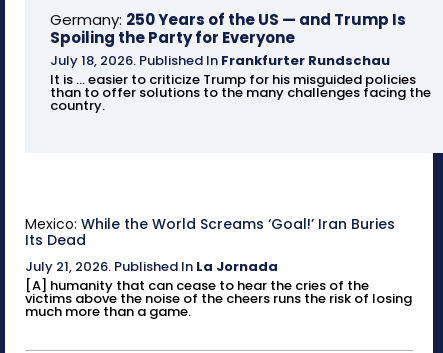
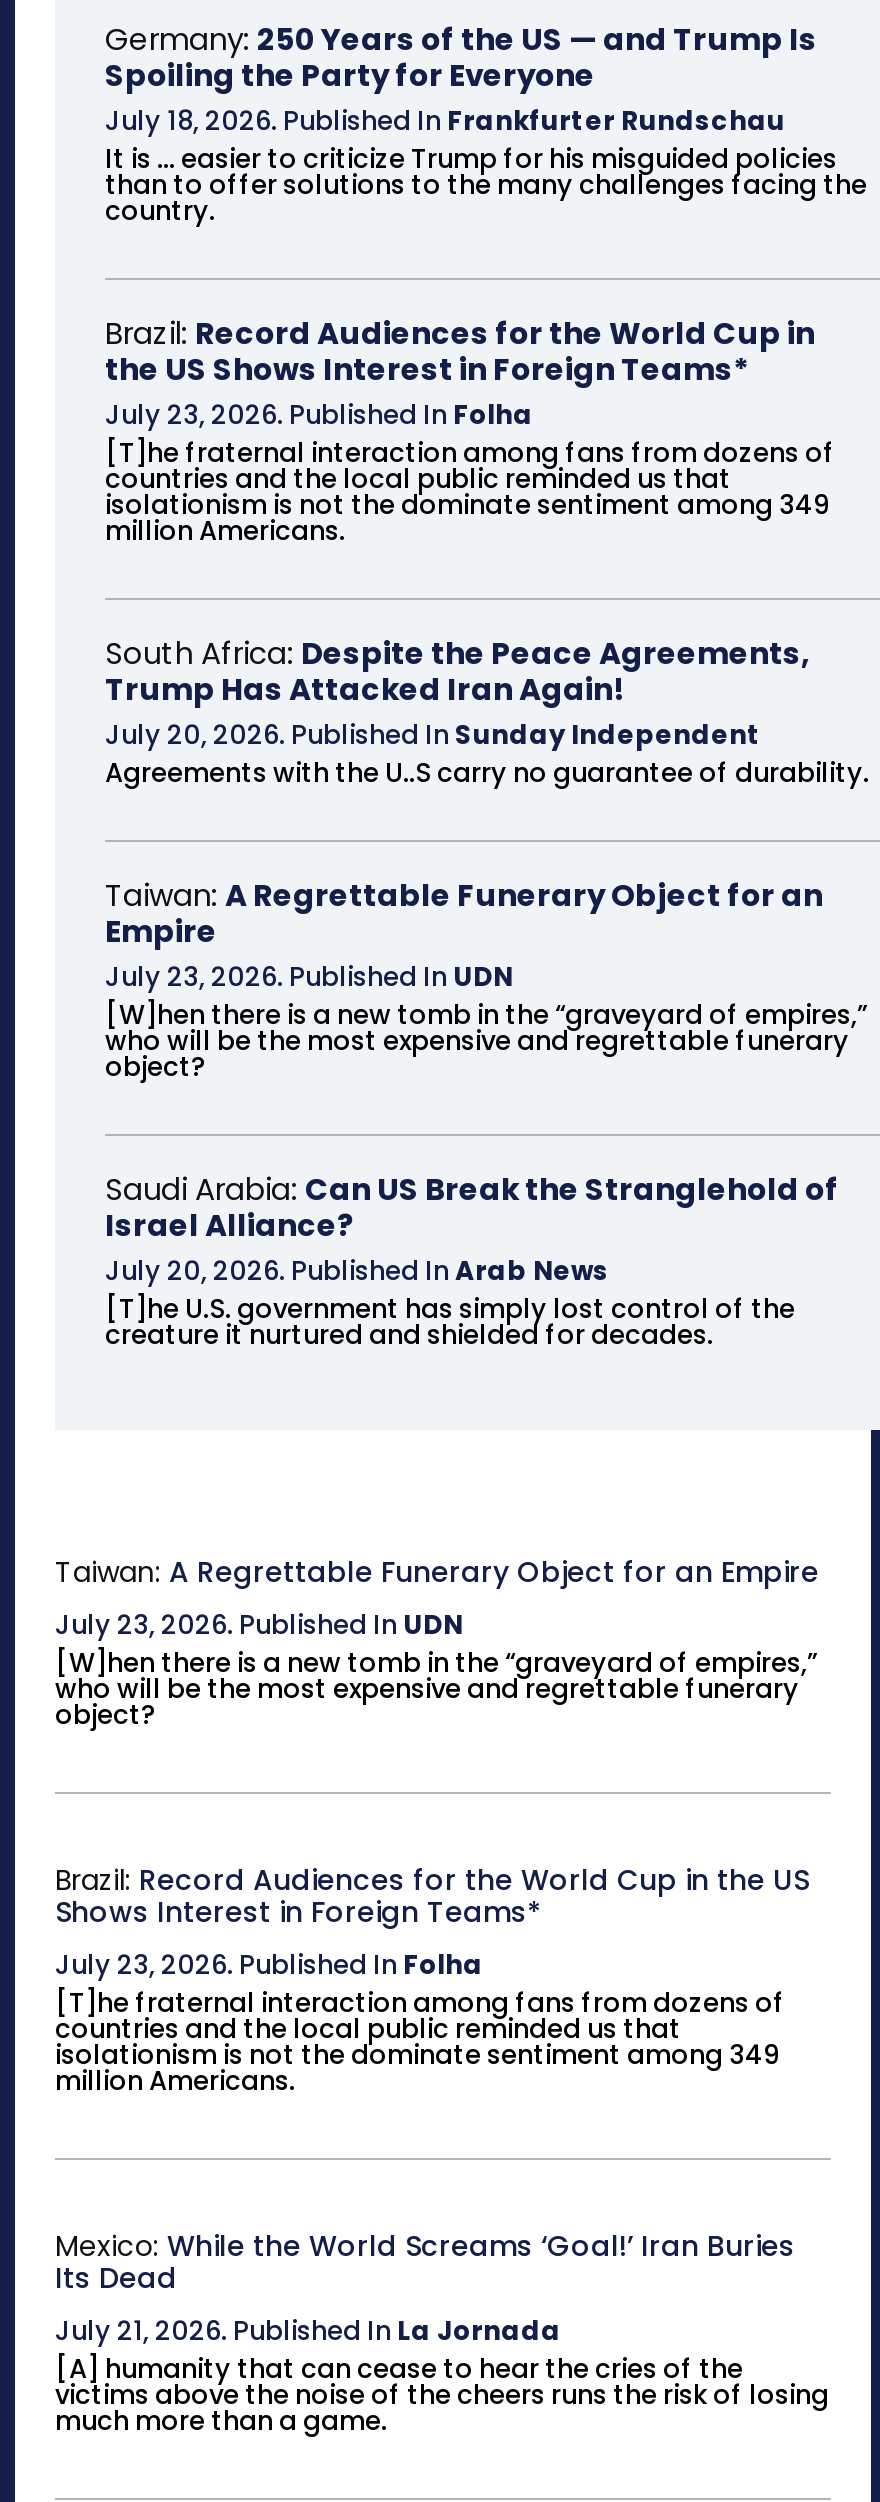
none -> [55,1552,819,1734] Taiwan: A Regrettable Funerary Object for an Empire | July 23, 2026. Published In UDN | [W]hen there is a new tomb in the “graveyard of empires,” | who will be the most expensive and regrettable funerary | object?
none -> [55,1860,809,2100] Brazil: Record Audiences for the World Cup in the US | Shows Interest in Foreign Teams* | July 23, 2026. Published In Folha | [T]he fraternal interaction among fans from dozens of | countries and the local public reminded us that | isolationism is not the dominate sentiment among 349 | million Americans.
none -> [105,312,869,1354] Brazil: Record Audiences for the World Cup in | the US Shows Interest in Foreign Teams* | July 23, 2026. Published In Folha | [T]he fraternal interaction among fans from dozens of | countries and the local public reminded us that | isolationism is not the dominate sentiment among 349 | million Americans. | South Africa: Despite the Peace Agreements, | Trump Has Attacked Iran Again! | July 20, 2026. Published In Sunday Independent | Agreements with the U..S carry no guarantee of durability. | Taiwan: A Regrettable Funerary Object for an | Empire | July 23, 2026. Published In UDN | [W]hen there is a new tomb in the “graveyard of empires,” | who will be the most expensive and regrettable funerary | object? | Saudi Arabia: Can US Break the Stranglehold of | Israel Alliance? | July 20, 2026. Published In Arab News | [T]he U.S. government has simply lost control of the | creature it nurtured and shielded for decades.

